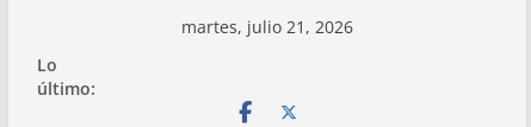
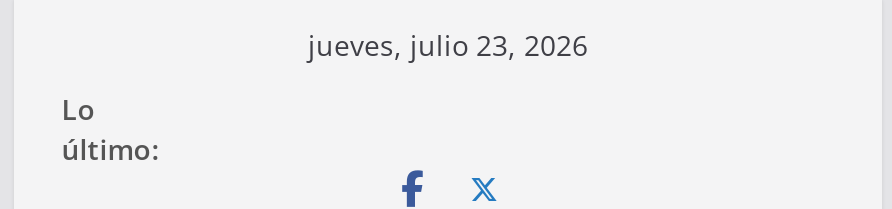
[181,15,353,38] martes, julio 21, 2026 -> [308,26,588,64] jueves, julio 23, 2026

